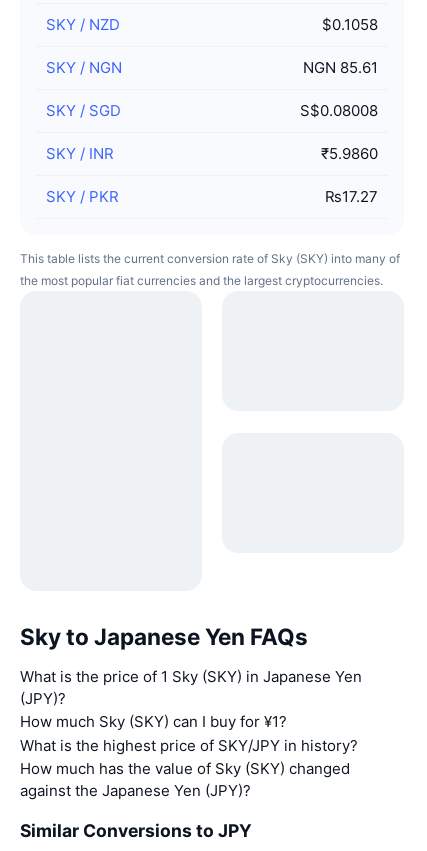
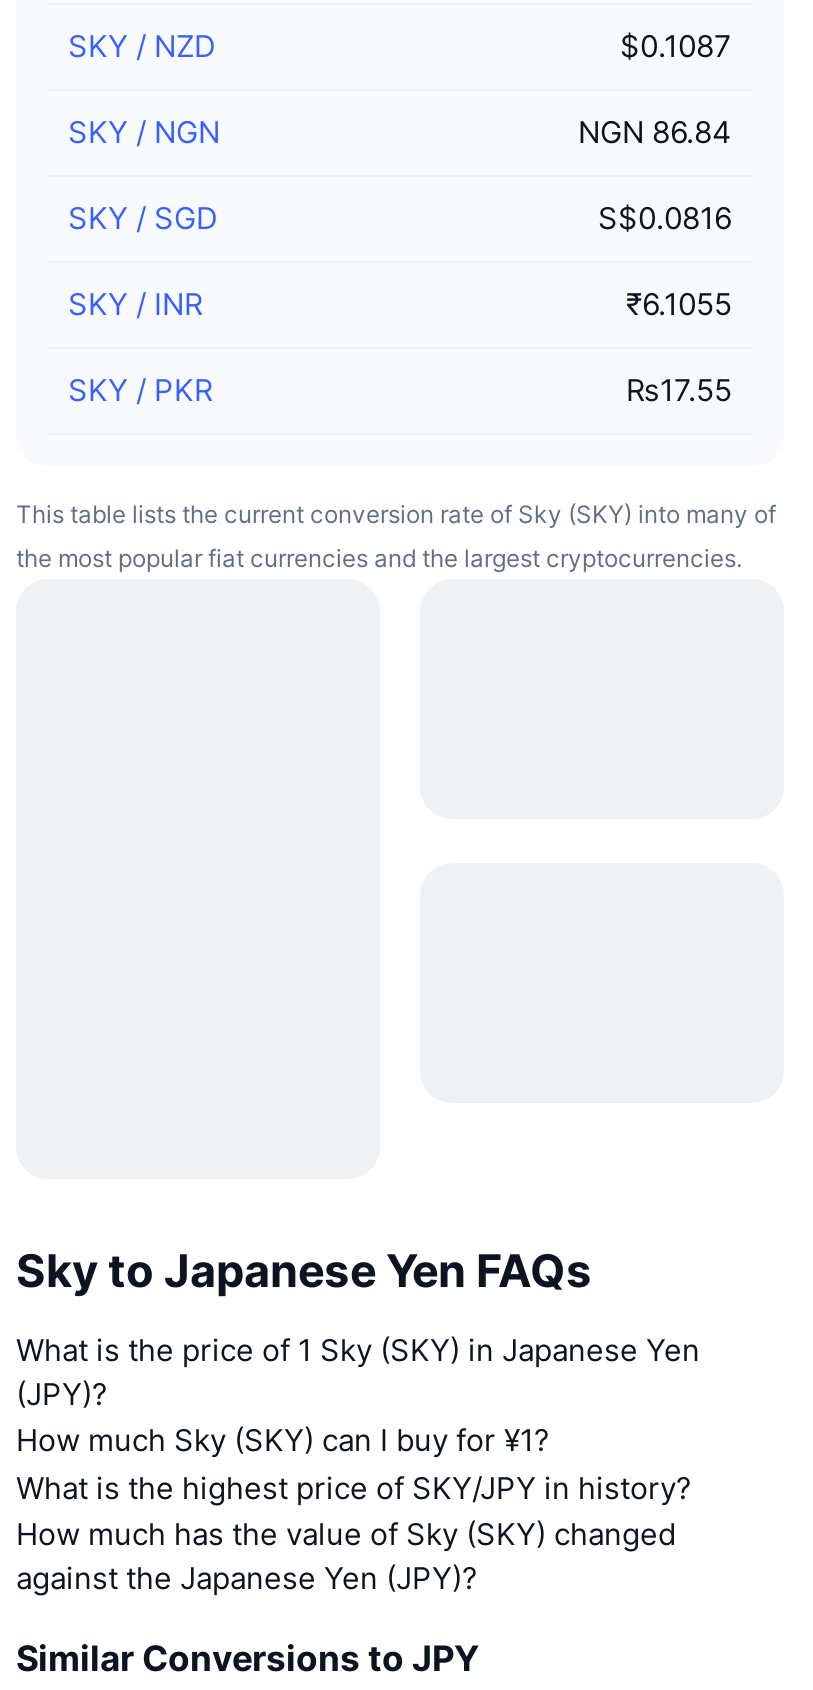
[322,15,378,34] $0.1058 -> [620,27,732,65] $0.1087
[303,58,378,77] NGN 85.61 -> [578,113,732,151] NGN 86.84
[300,101,378,120] S$0.08008 -> [598,199,732,237] S$0.0816
[321,144,378,163] ₹5.9860 -> [626,285,732,323] ₹6.1055
[325,187,378,206] ₨17.27 -> [626,371,732,409] ₨17.55

